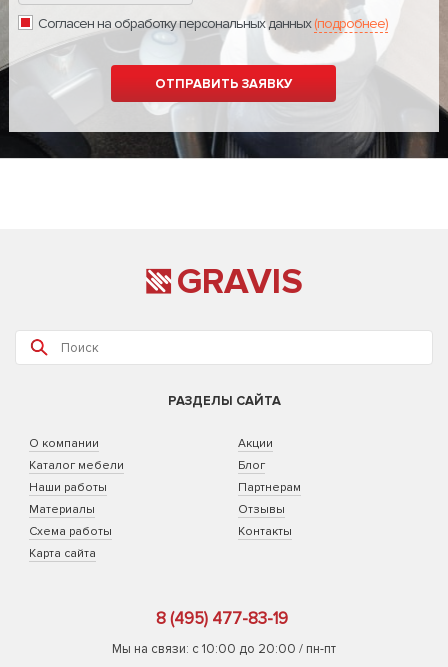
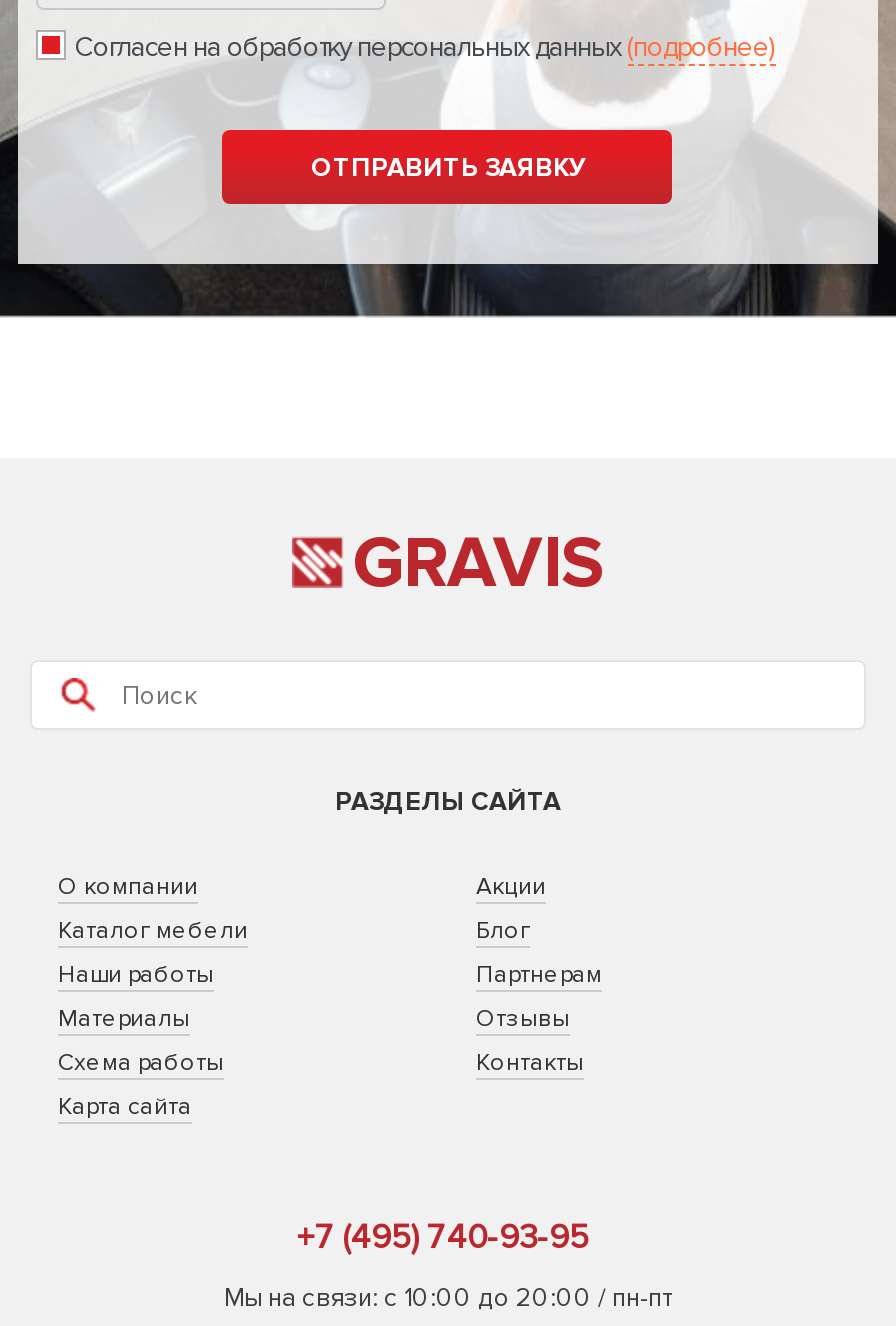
[155,608,287,629] 8 (495) 477-83-19 -> [297,1216,589,1258] +7 (495) 740-93-95

